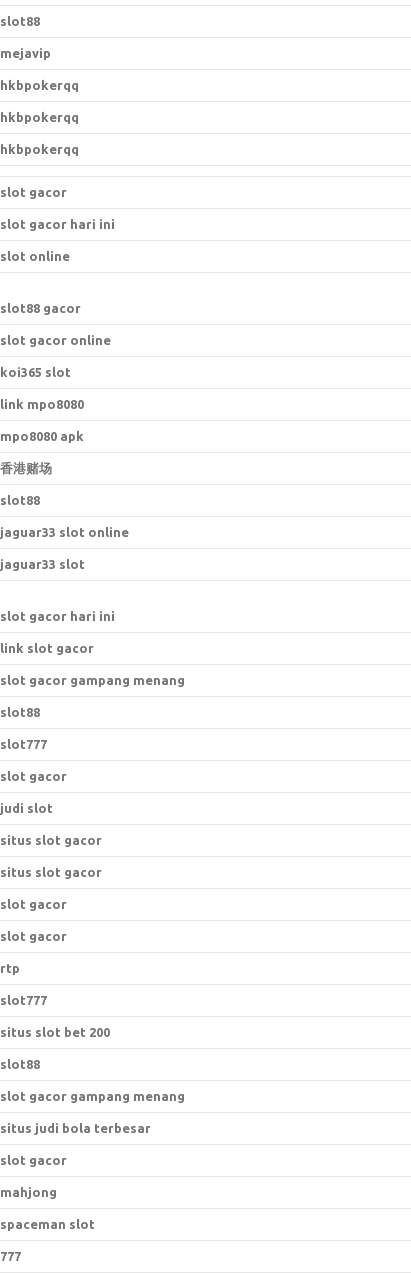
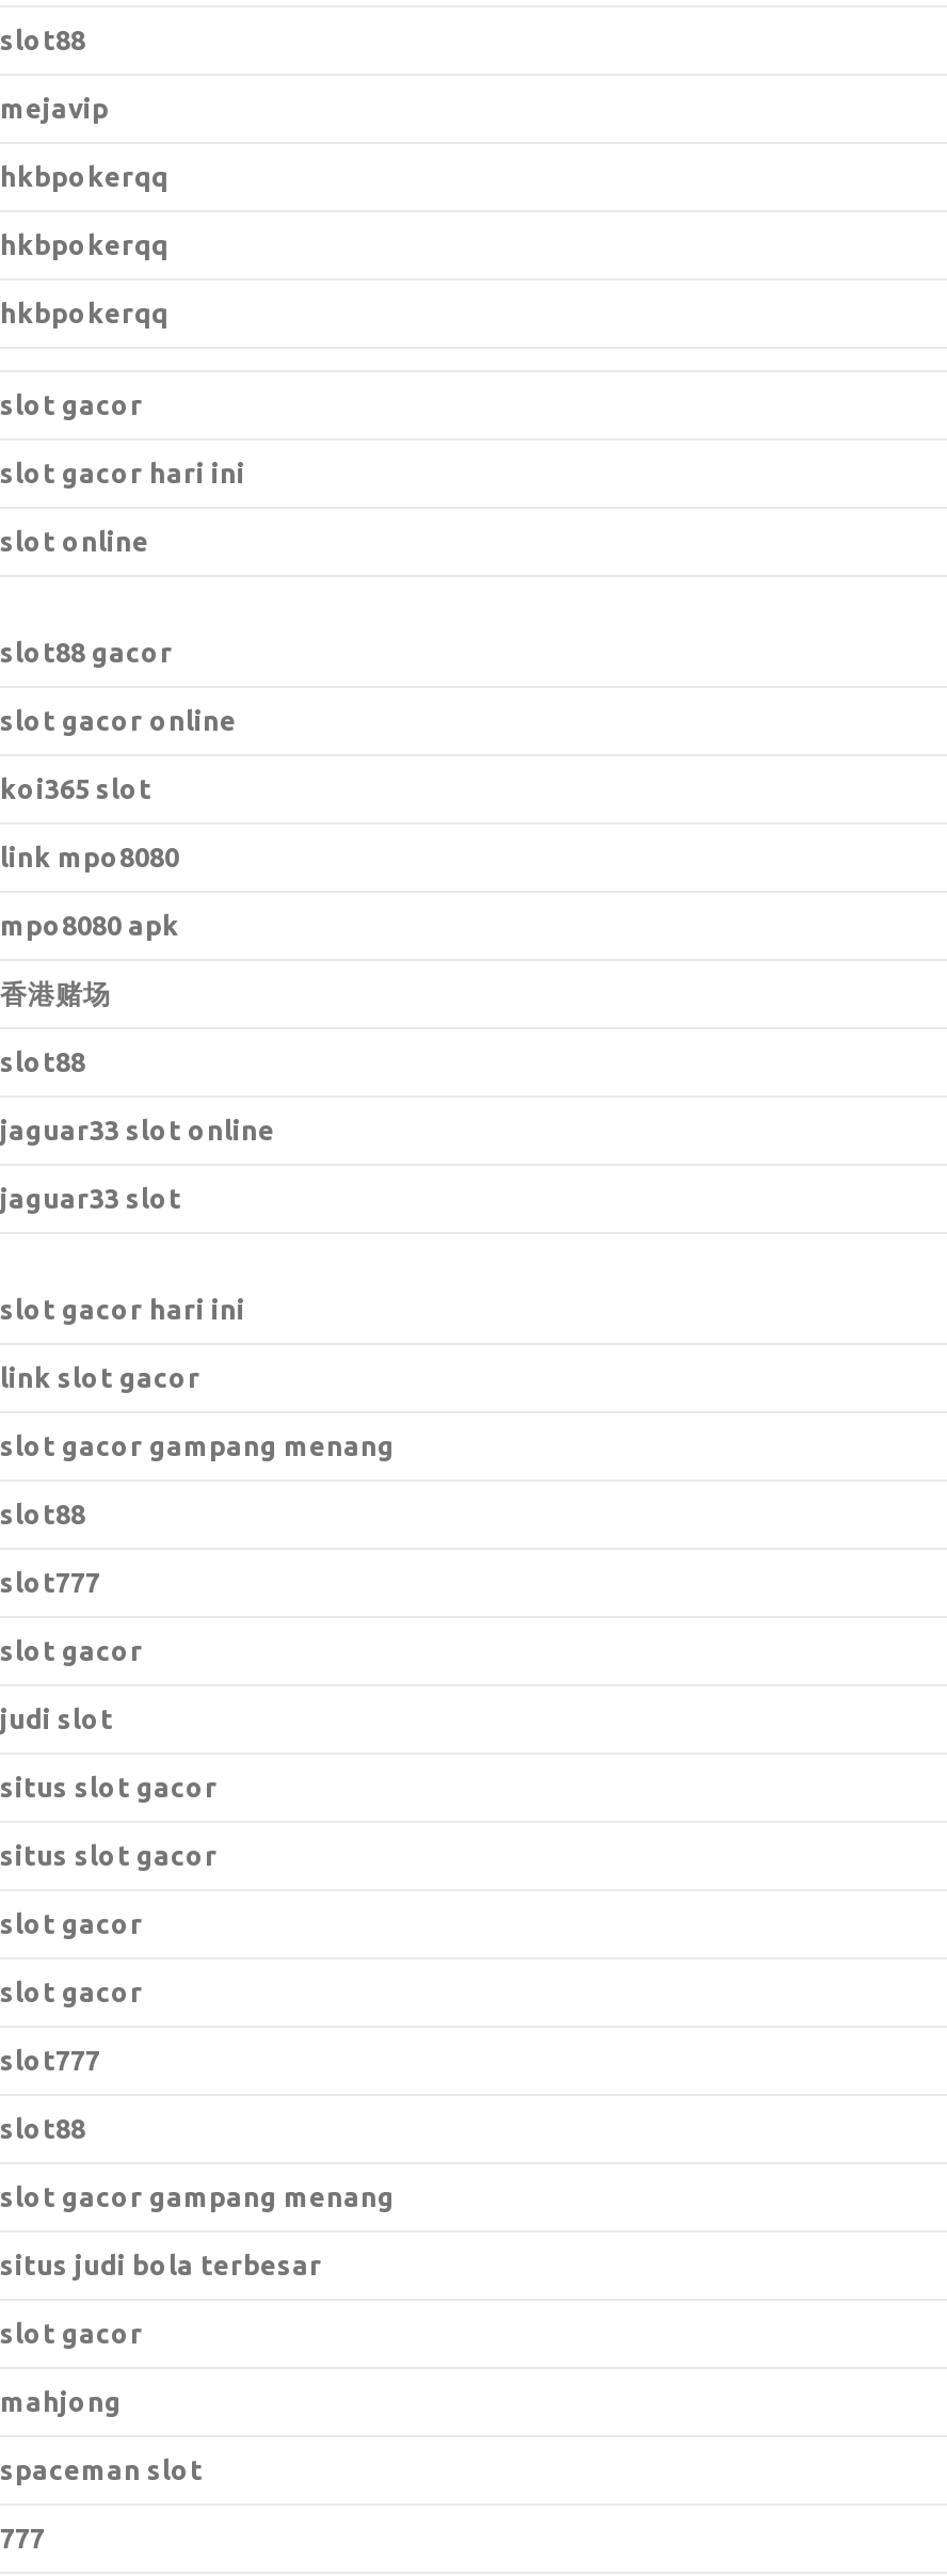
[0,961,20,975] rtp -> none
[0,1025,110,1039] situs slot bet 200 -> none

